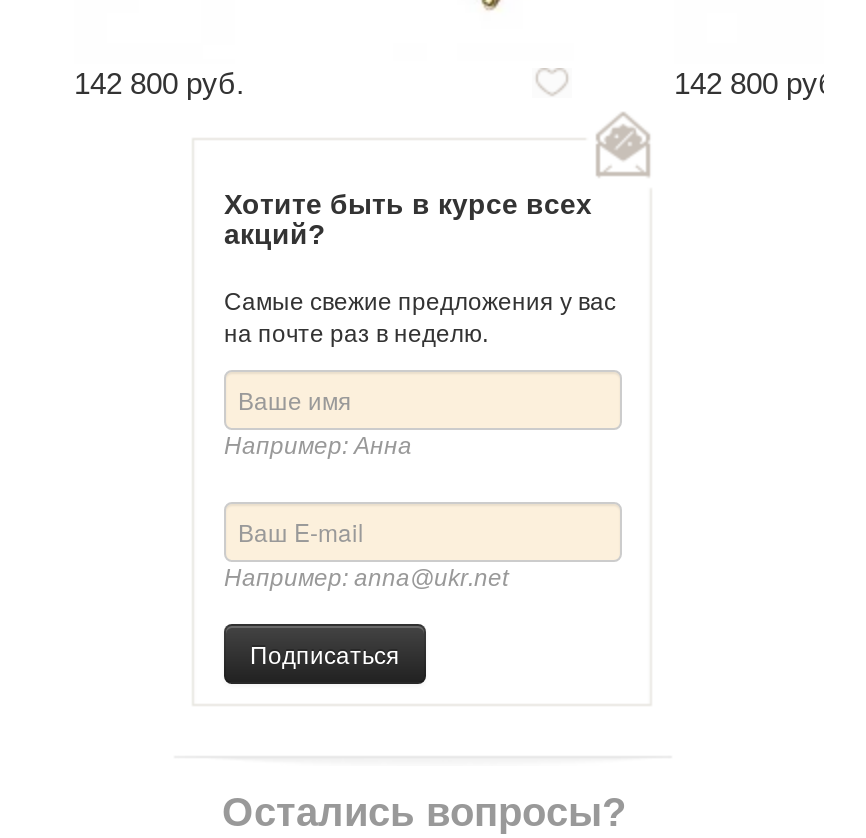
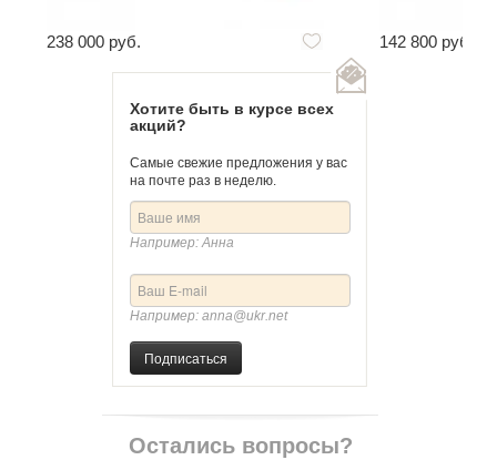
[74,66,244,100] 142 800 руб. -> [47,32,141,51] 238 000 руб.

